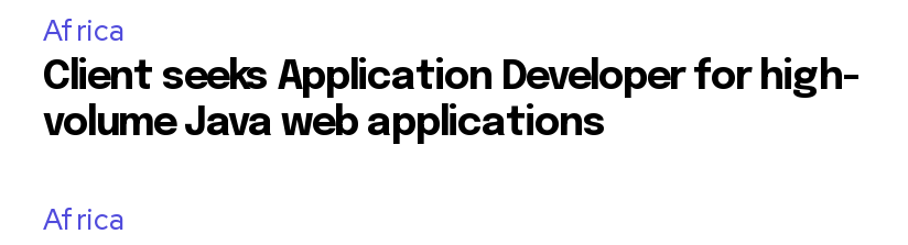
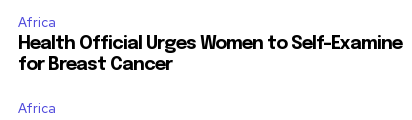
[43,58,861,144] Client seeks Application Developer for high- | volume Java web applications -> [18,35,402,74] Health Official Urges Women to Self-Examine | for Breast Cancer

